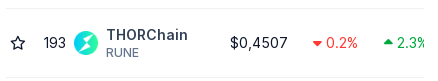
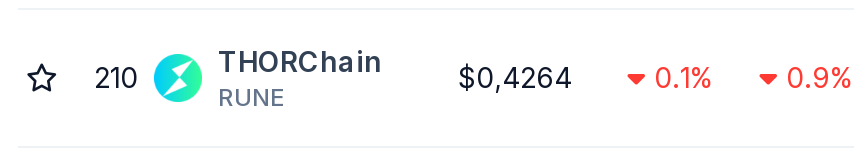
[44,34,66,51] 193 -> [94,60,138,94] 210
[230,34,288,51] $0,4507 -> [458,60,572,94] $0,4264
[326,34,358,51] 0.2% -> [654,60,712,94] 0.1%
[397,34,428,51] 2.3% -> [786,60,852,94] 0.9%

